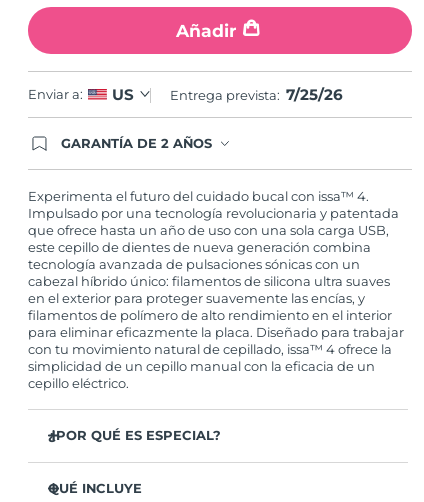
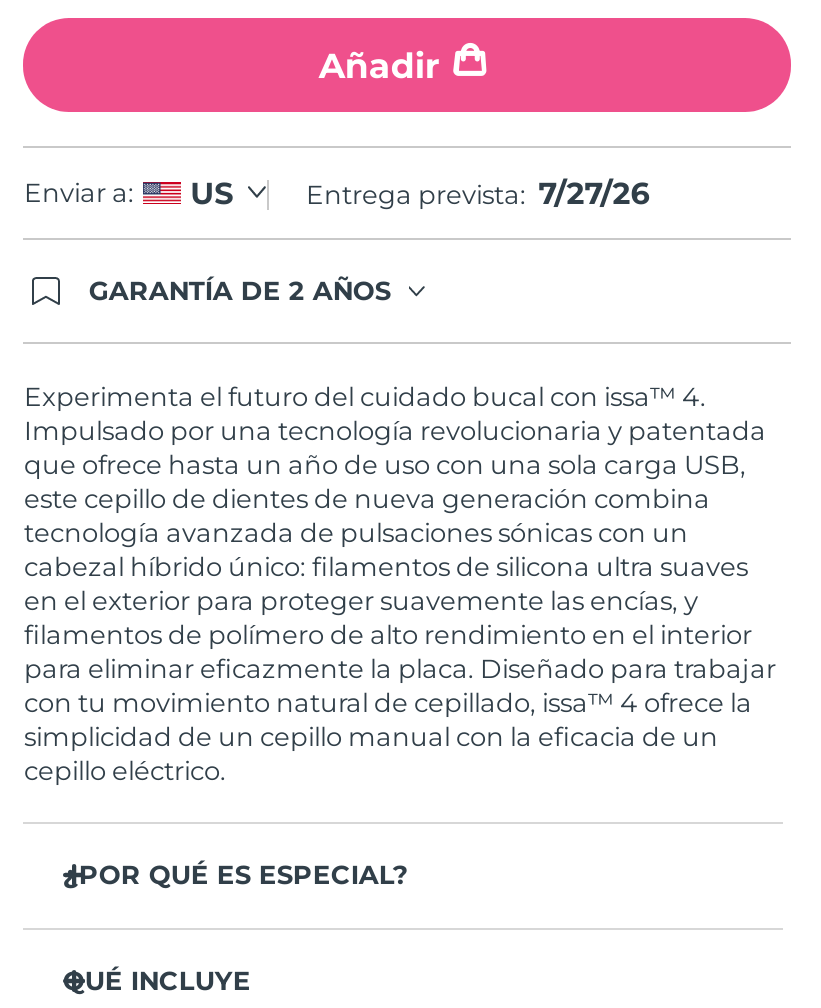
[169,84,343,103] Entrega prevista: 7/25/26 -> [306,173,651,211] Entrega prevista: 7/27/26

